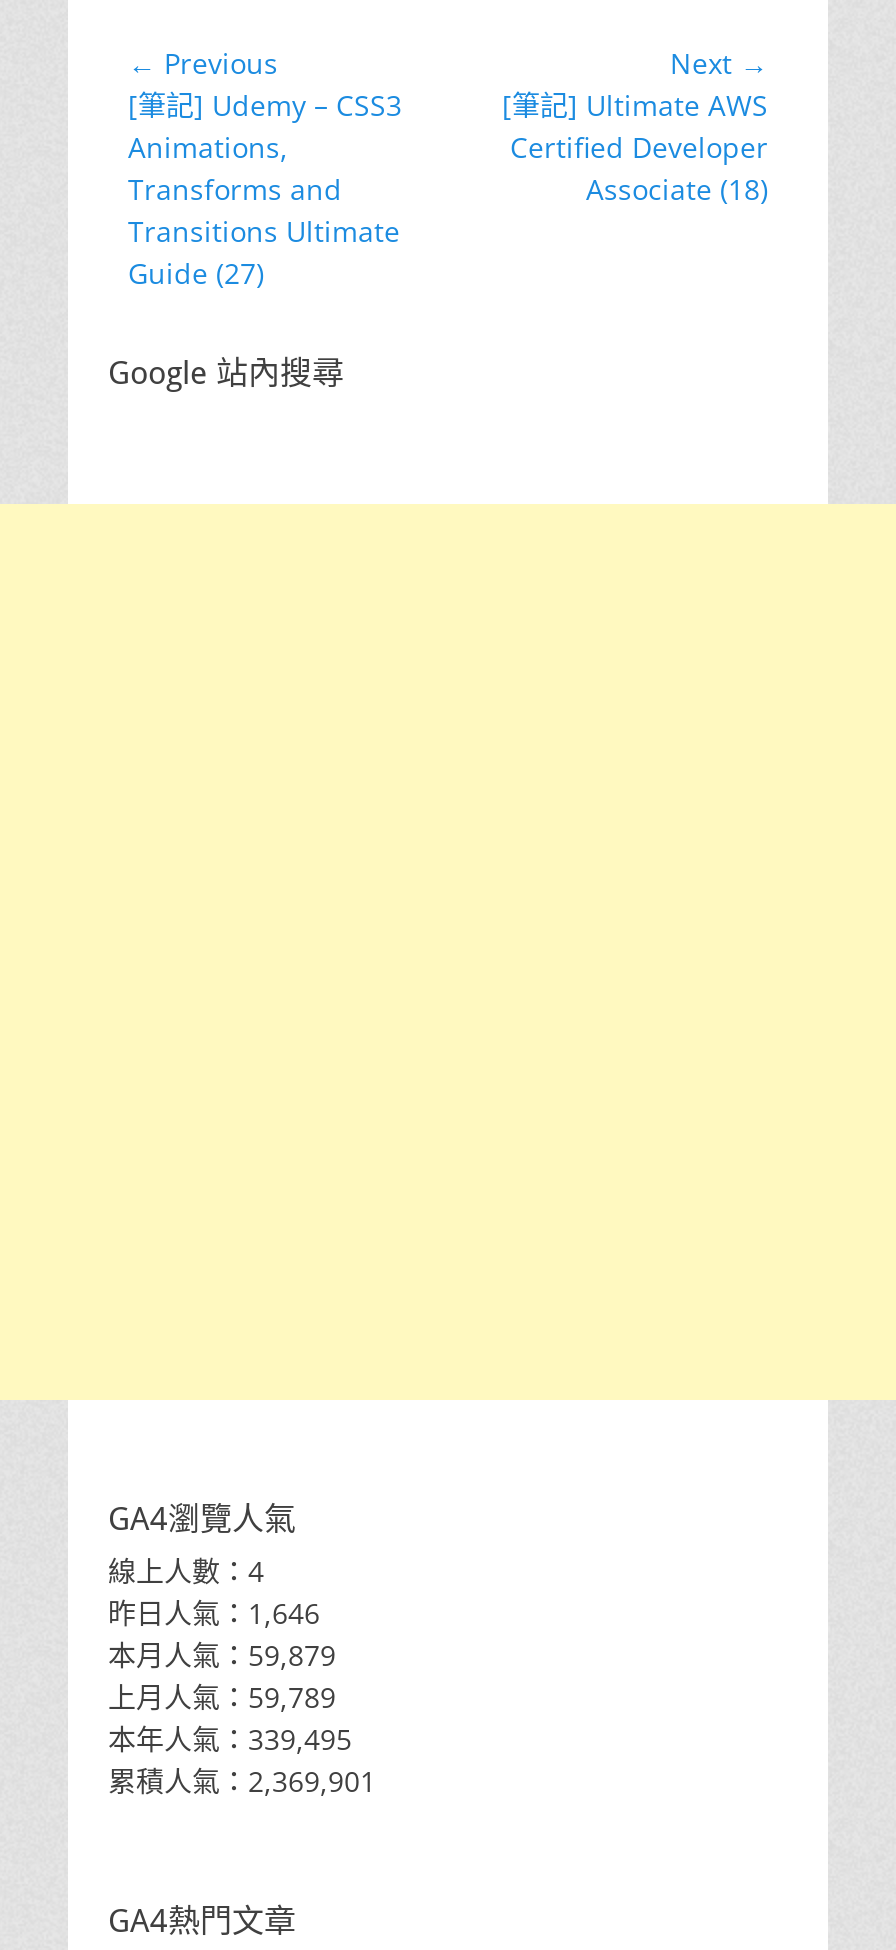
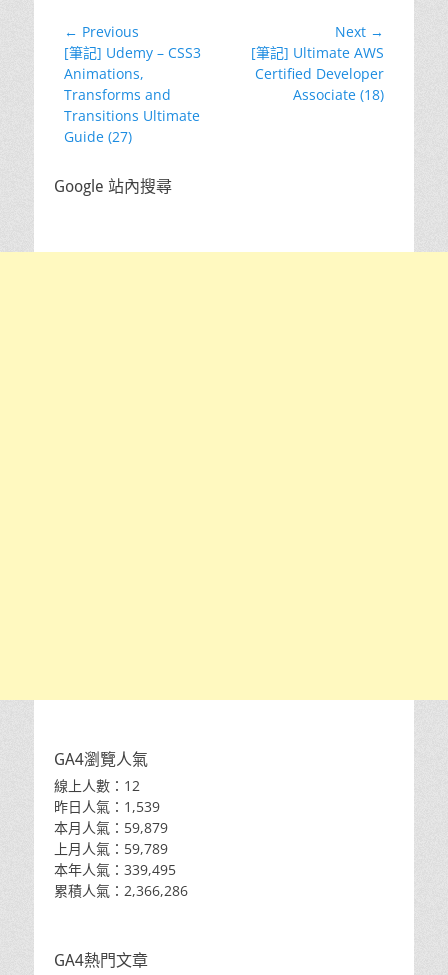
[108,1552,264,1590] 線上人數：4 -> [54,776,140,795] 線上人數：12
[108,1594,320,1632] 昨日人氣：1,646 -> [54,797,160,816] 昨日人氣：1,539
[108,1762,376,1800] 累積人氣：2,369,901 -> [54,881,188,900] 累積人氣：2,366,286

